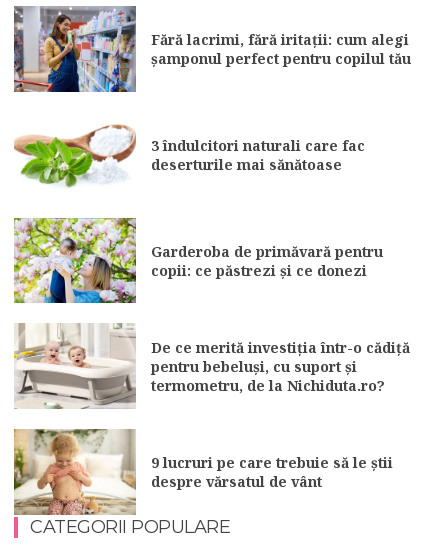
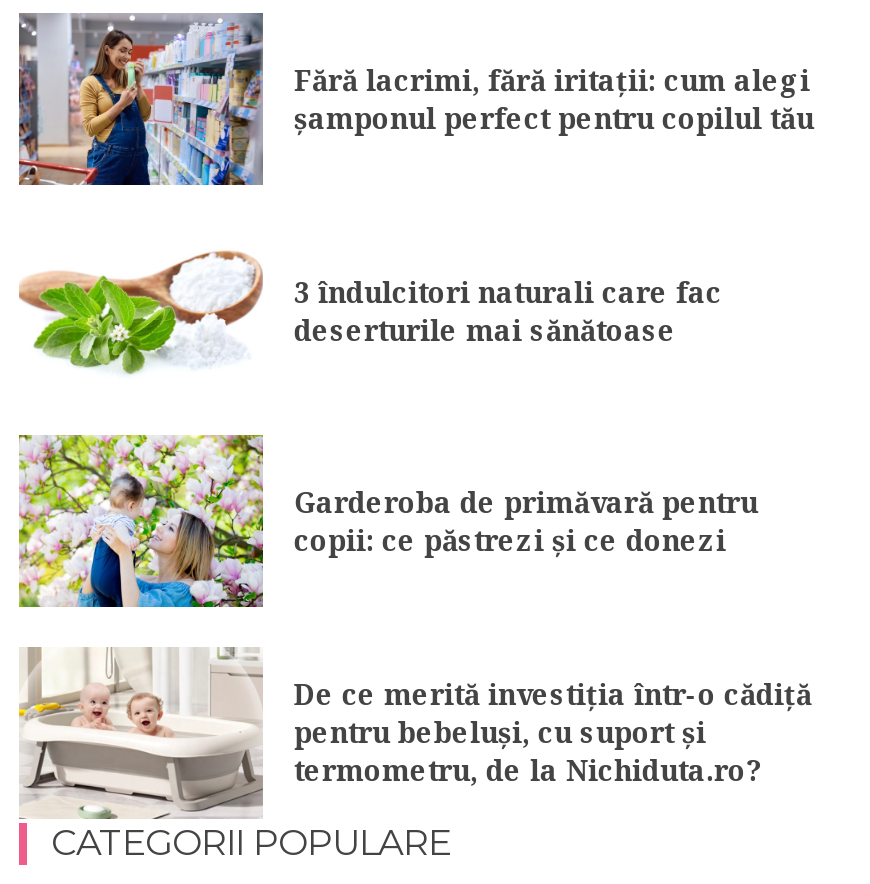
[13,428,393,515] [image] | 9 lucruri pe care trebuie să le știi | despre vărsatul de vânt -> none

